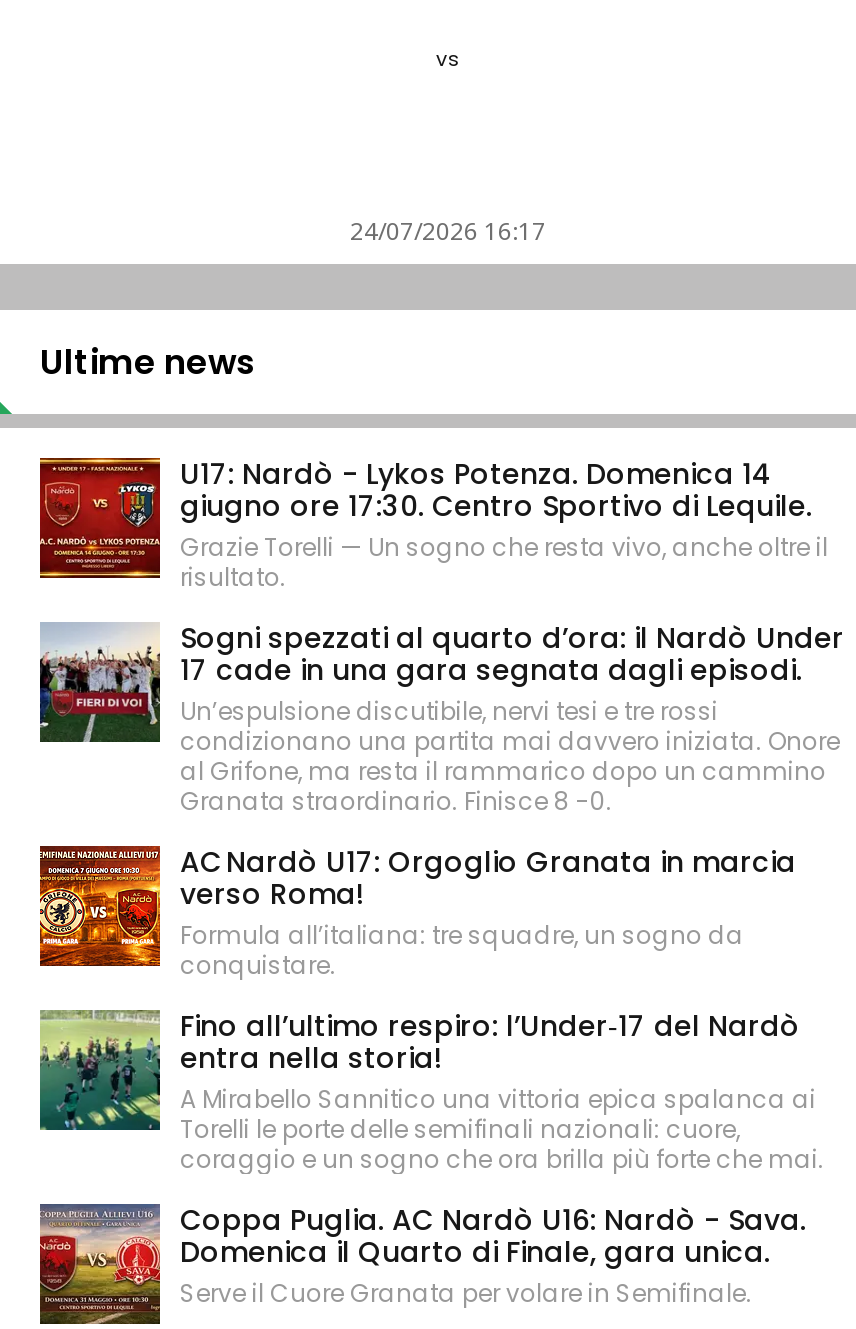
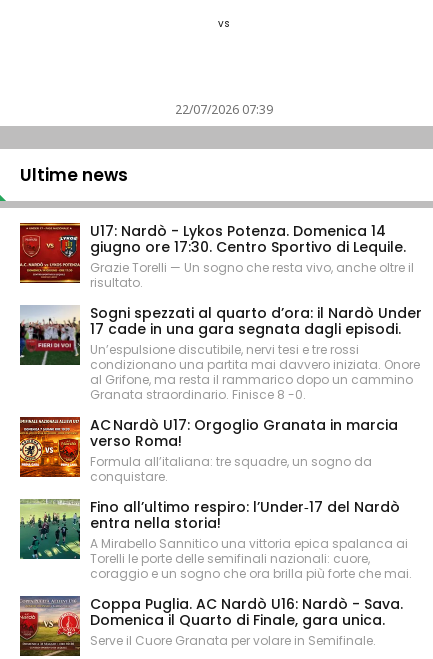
[350,214,546,248] 24/07/2026 16:17 -> [175,101,273,118] 22/07/2026 07:39

